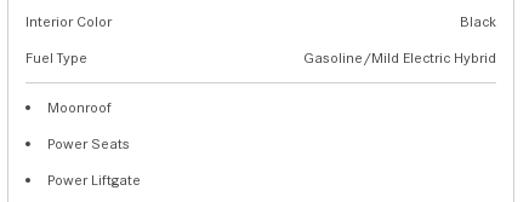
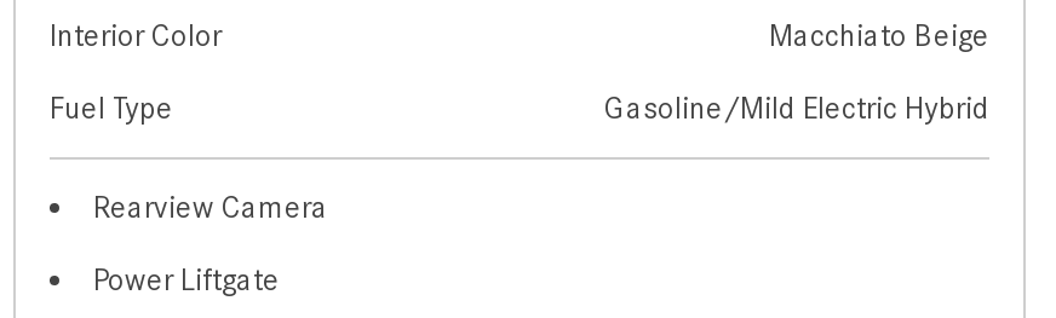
[460,12,496,30] Black -> [769,17,989,53] Macchiato Beige
[47,98,130,152] Moonroof | Power Seats -> [93,189,328,225] Rearview Camera

